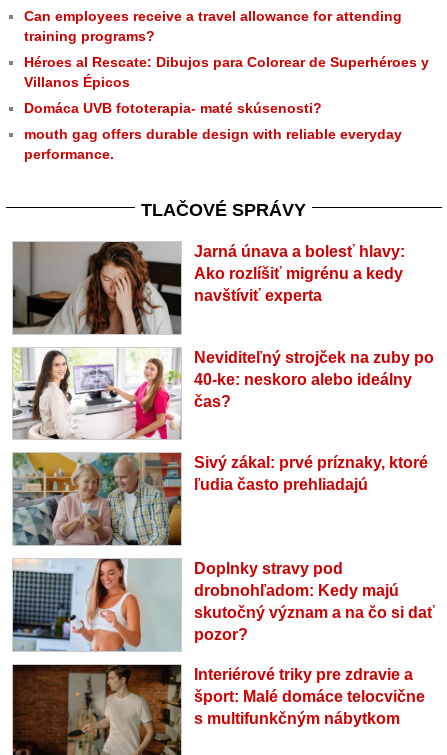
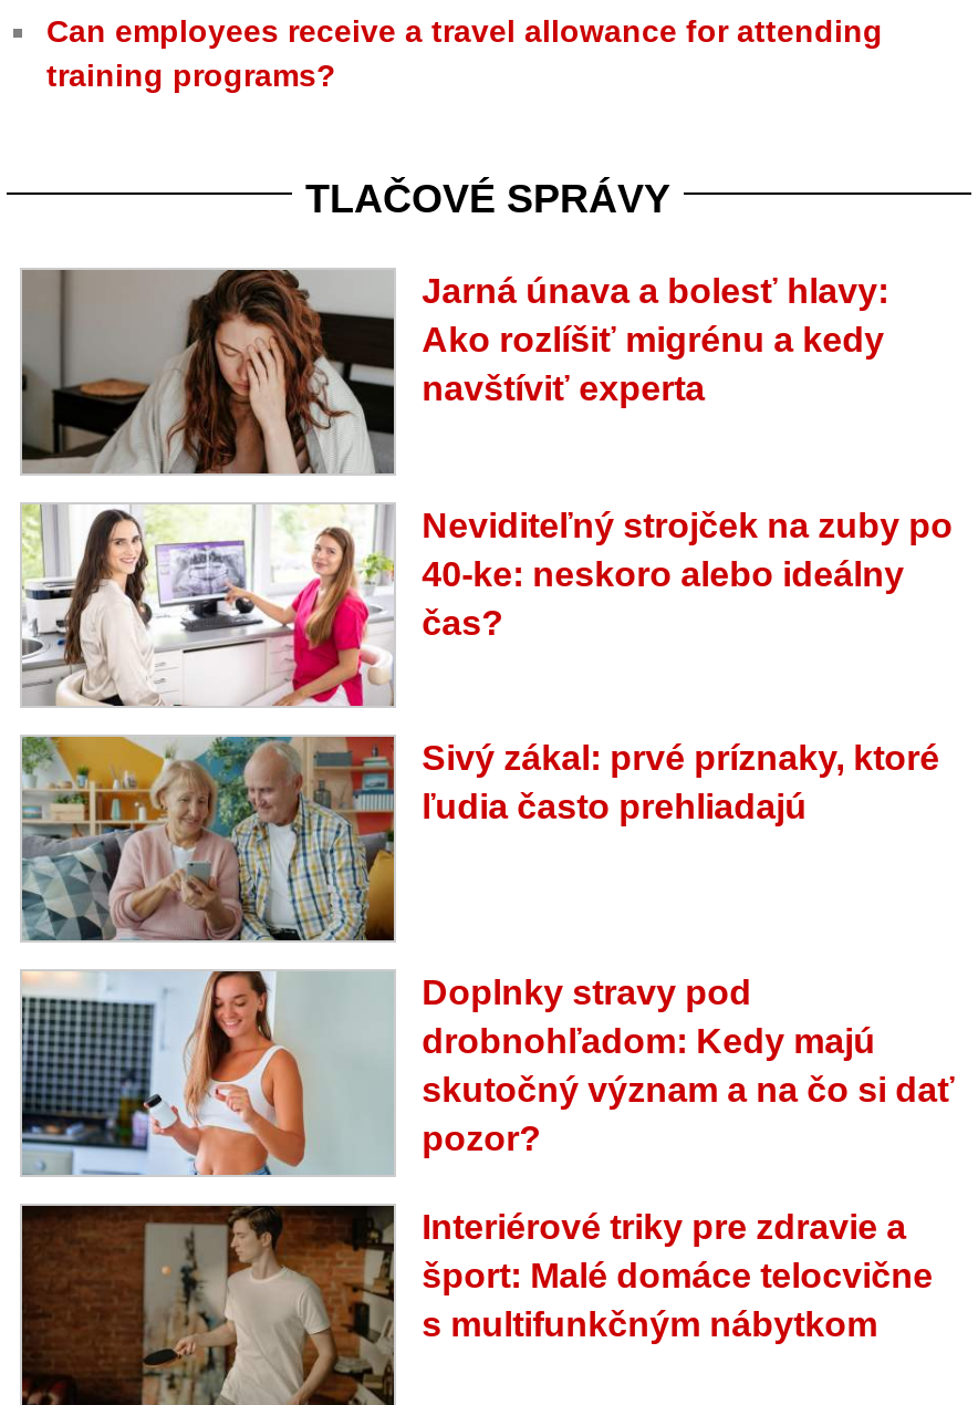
[24,54,429,162] Héroes al Rescate: Dibujos para Colorear de Superhéroes y | Villanos Épicos | Domáca UVB fototerapia- maté skúsenosti? | mouth gag offers durable design with reliable everyday | performance. -> none

